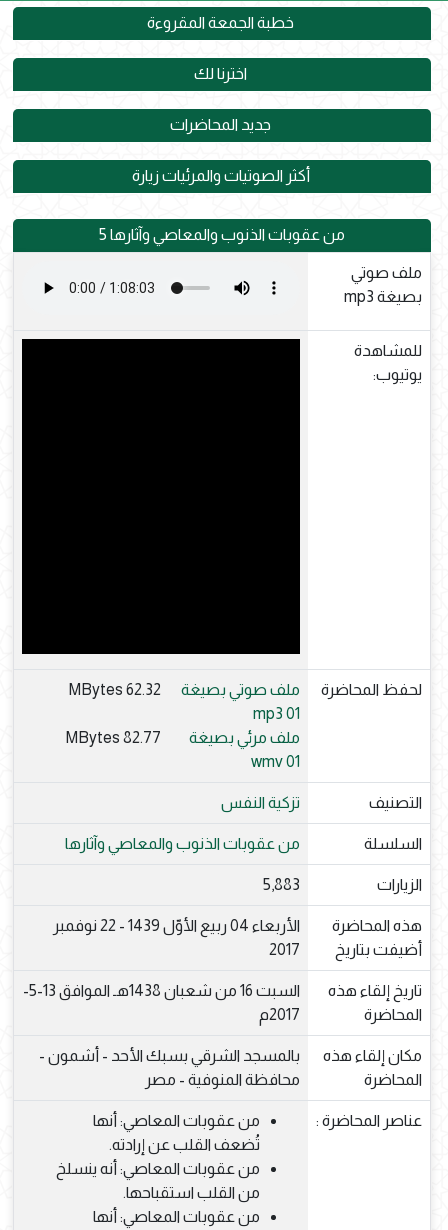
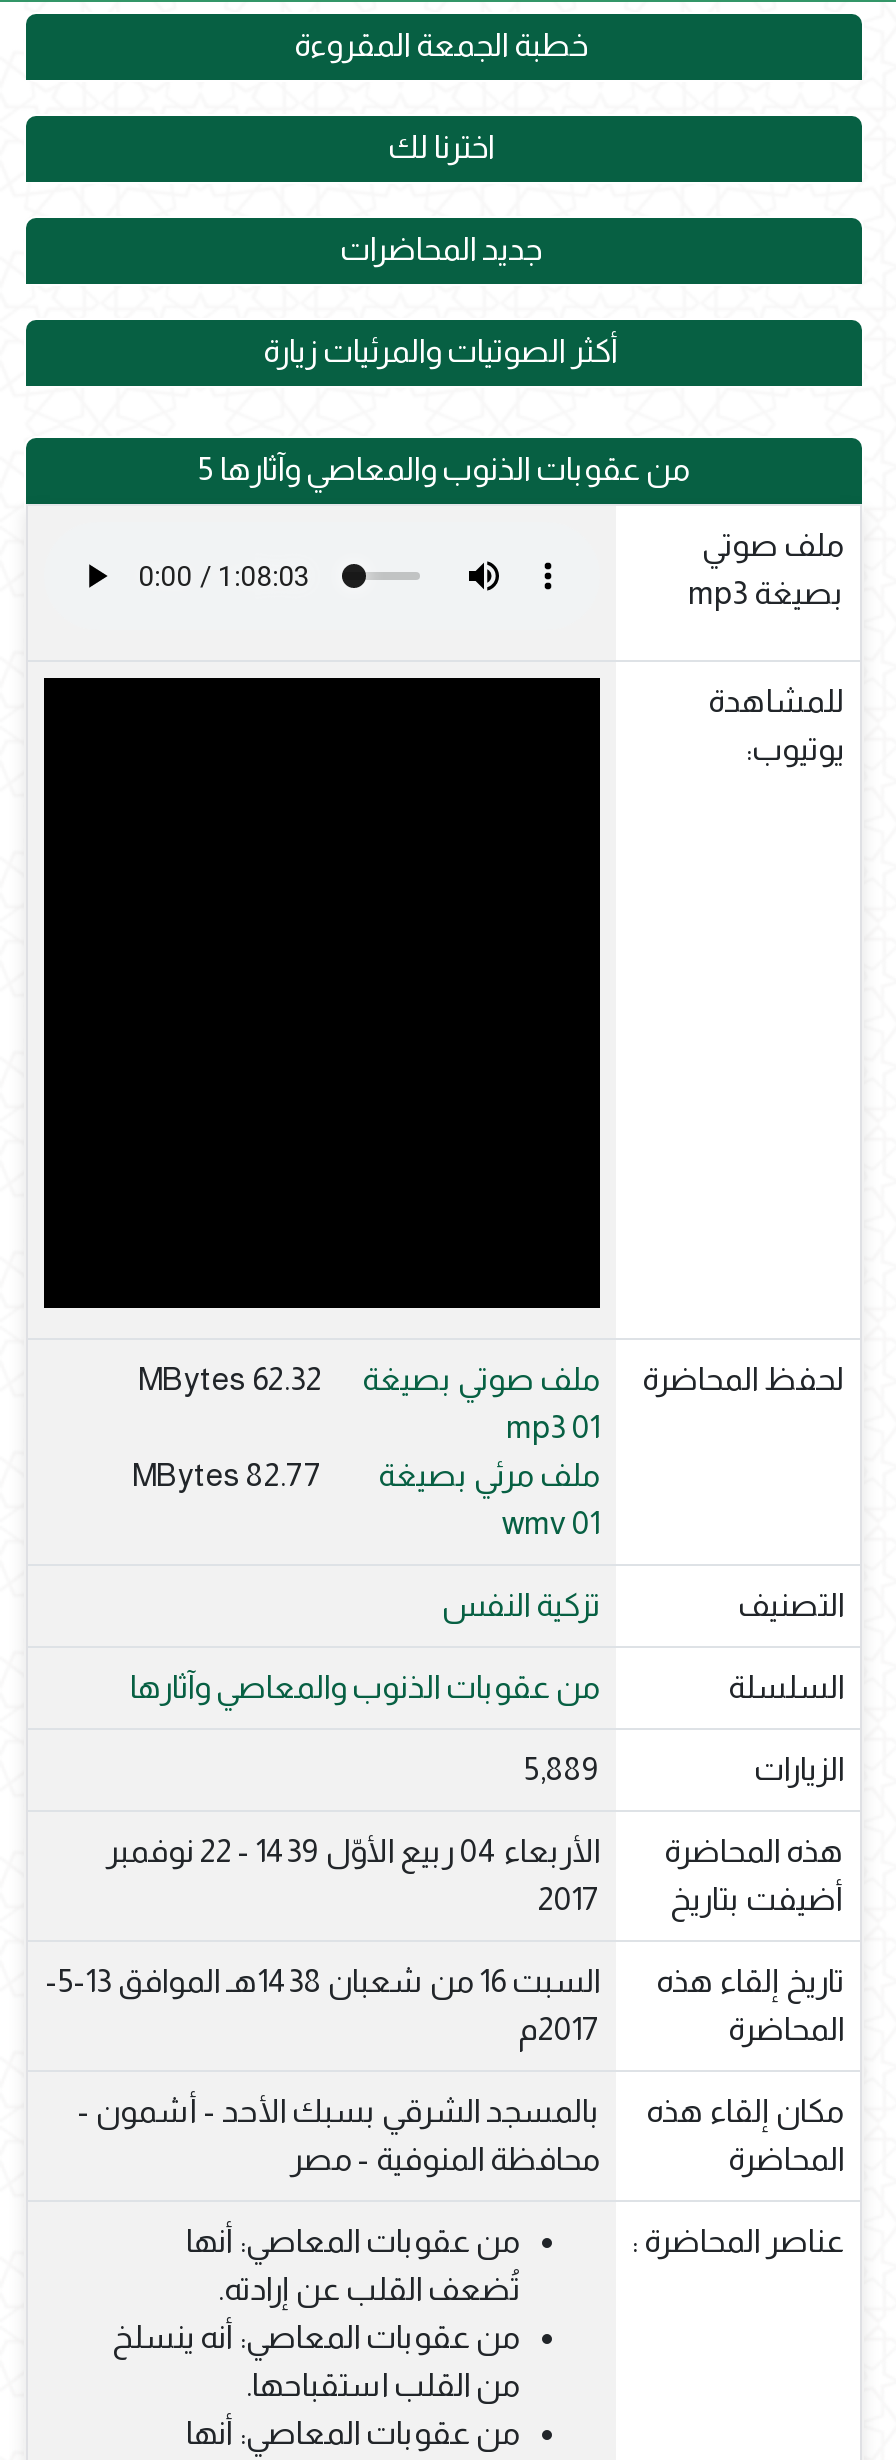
[263,876,300,893] 5,883 -> [524,1752,600,1786] 5,889

